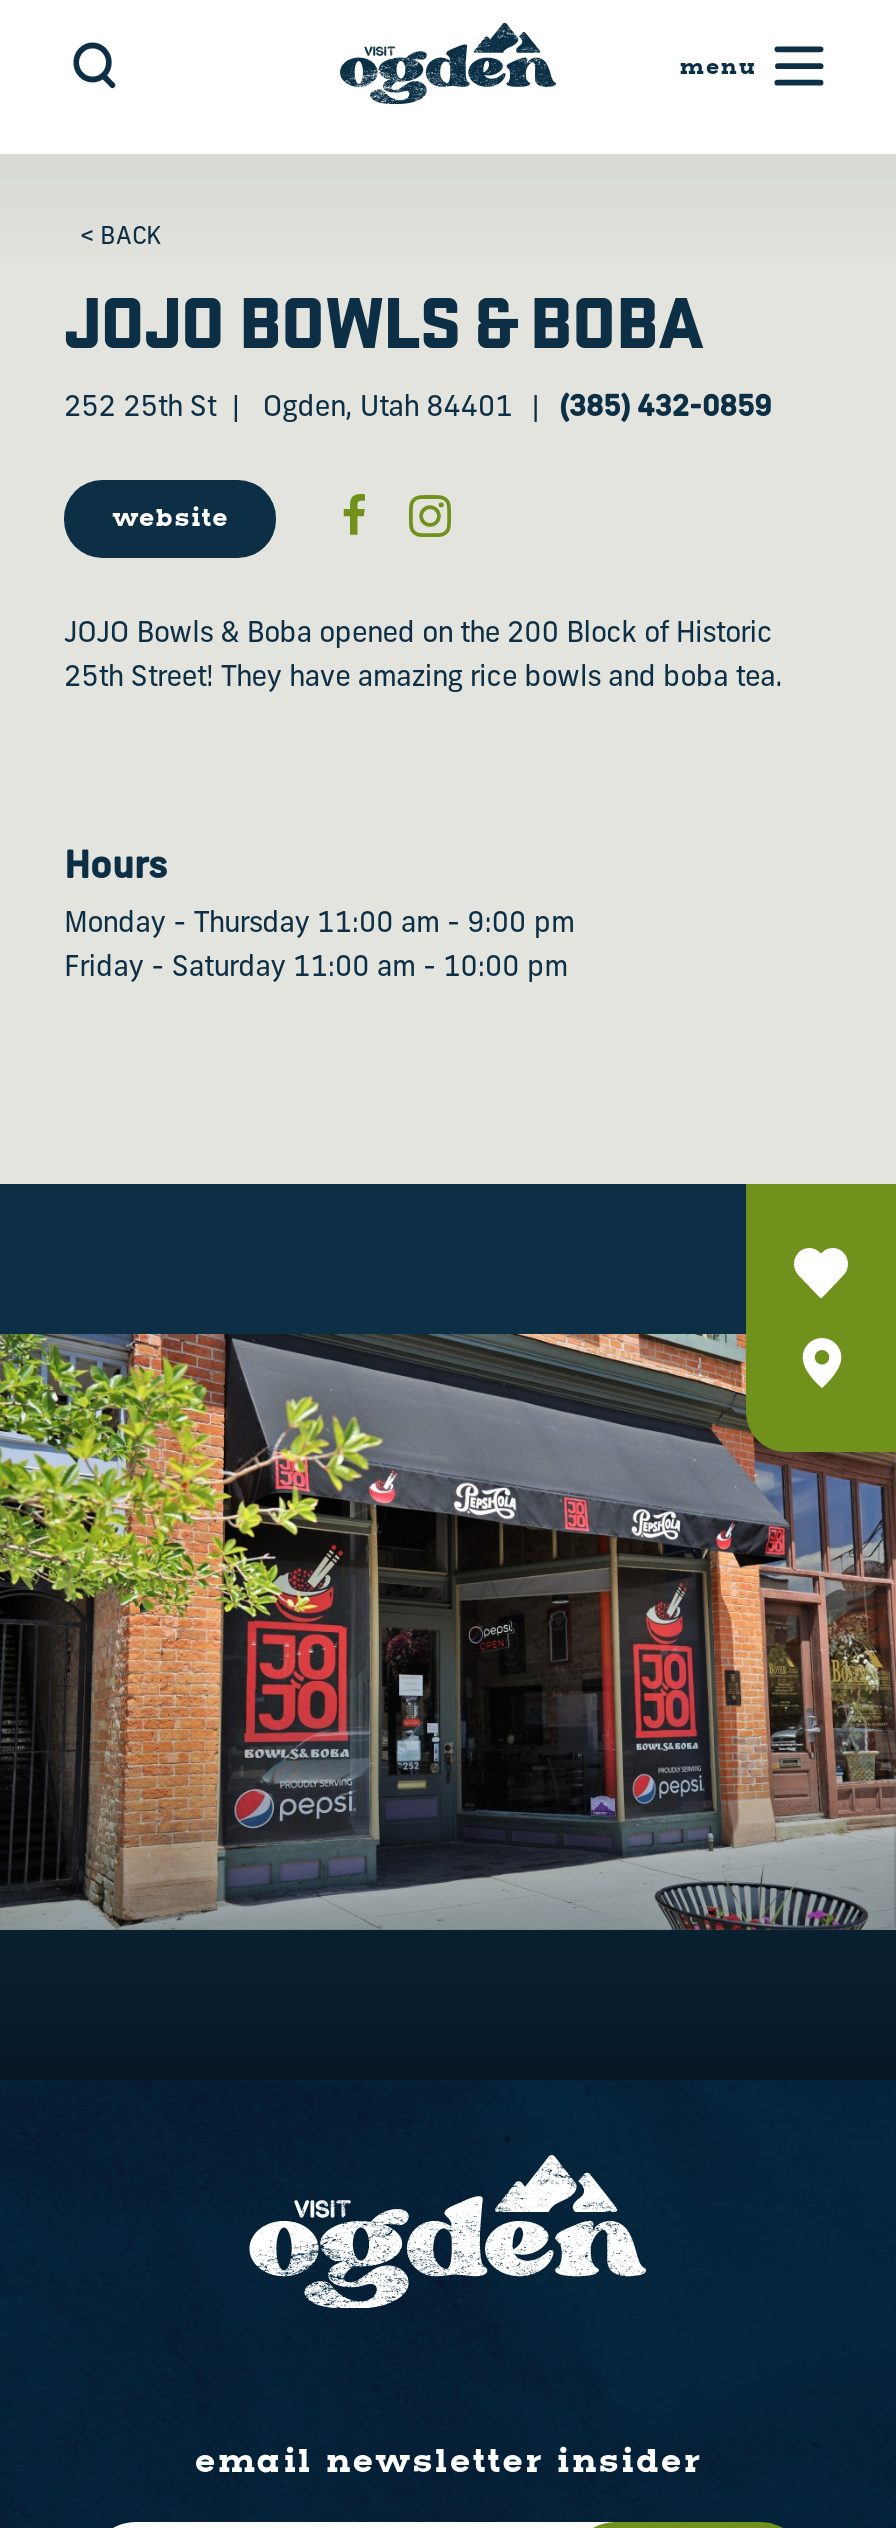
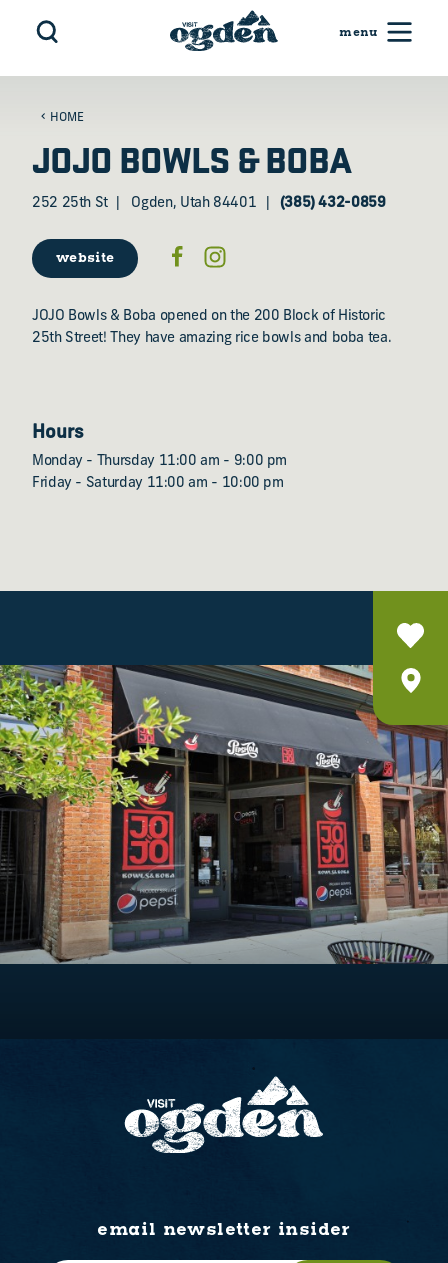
[80,226,162,250] < BACK -> [50,112,84,124] HOME

